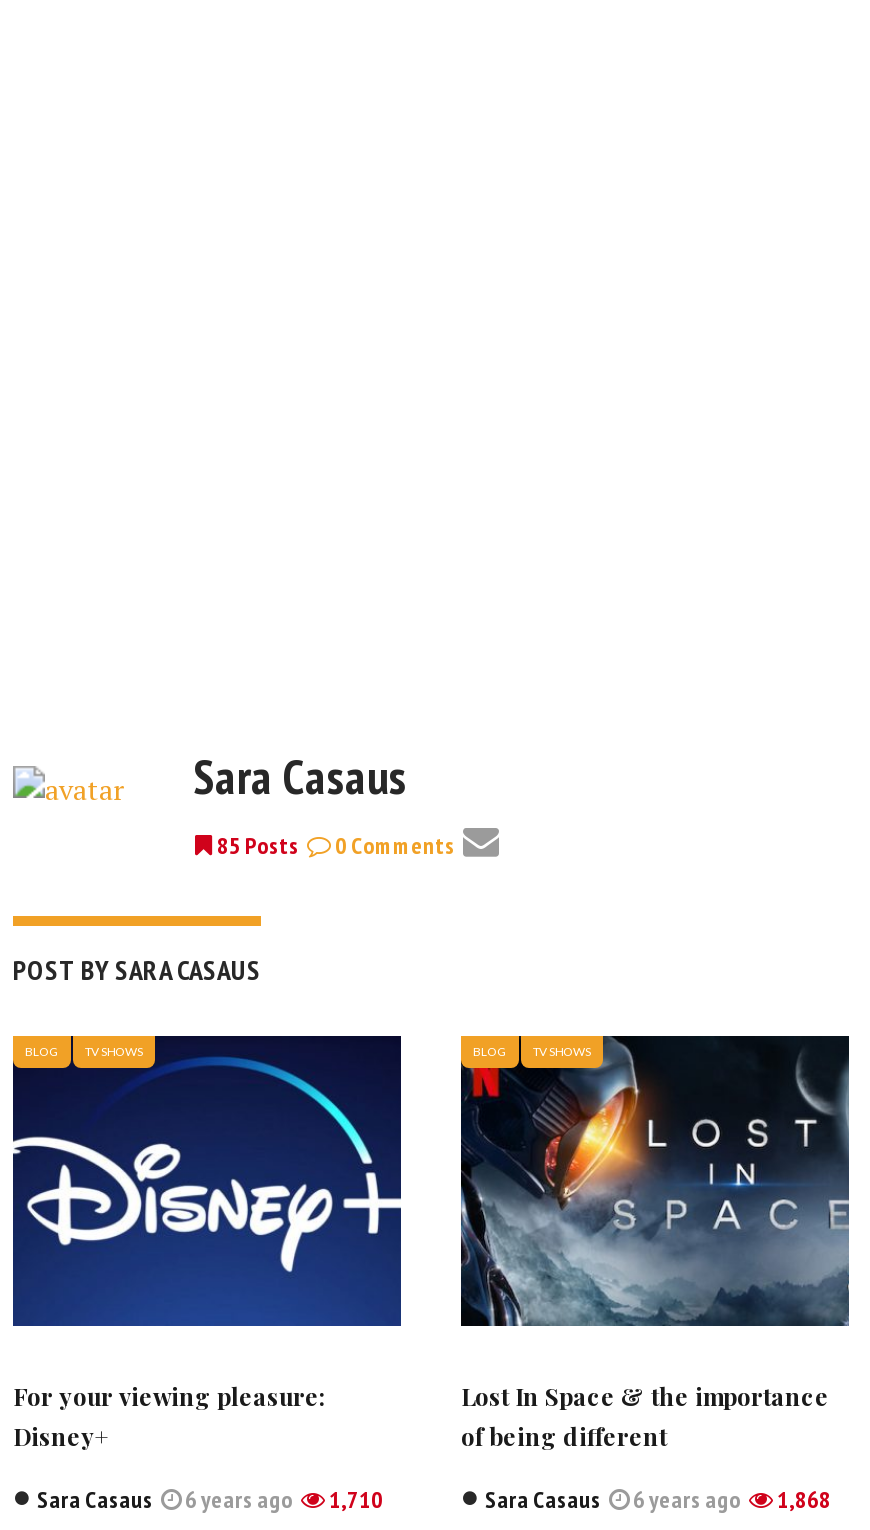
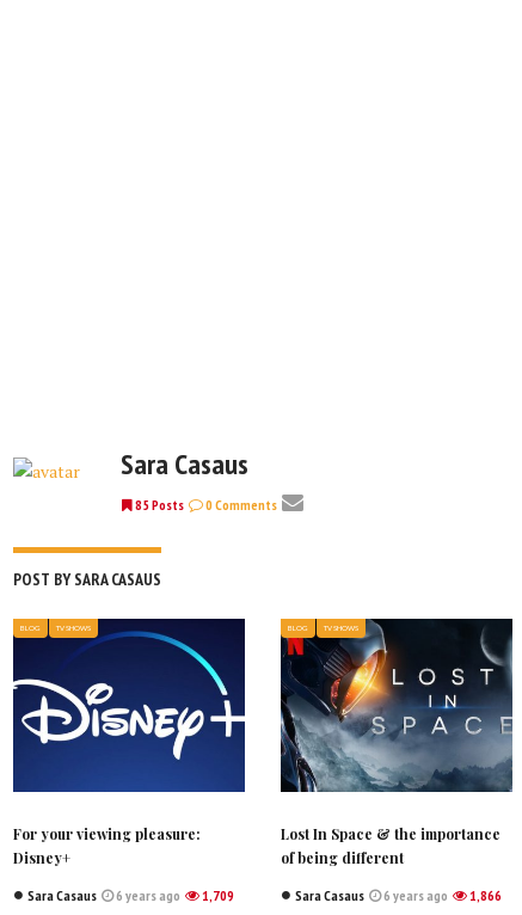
[37,1484,383,1514] Sara Casaus 6 years ago 1,710 -> [27,887,234,904] Sara Casaus 6 years ago 1,709
[485,1484,831,1514] Sara Casaus 6 years ago 1,868 -> [295,887,502,904] Sara Casaus 6 years ago 1,866

